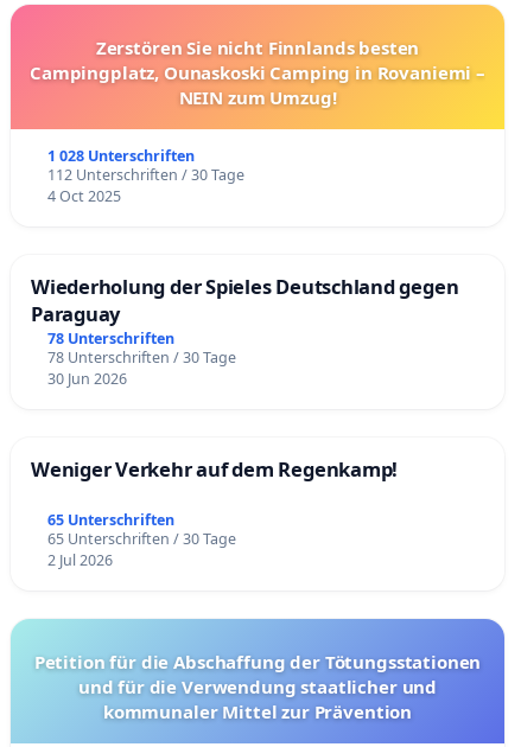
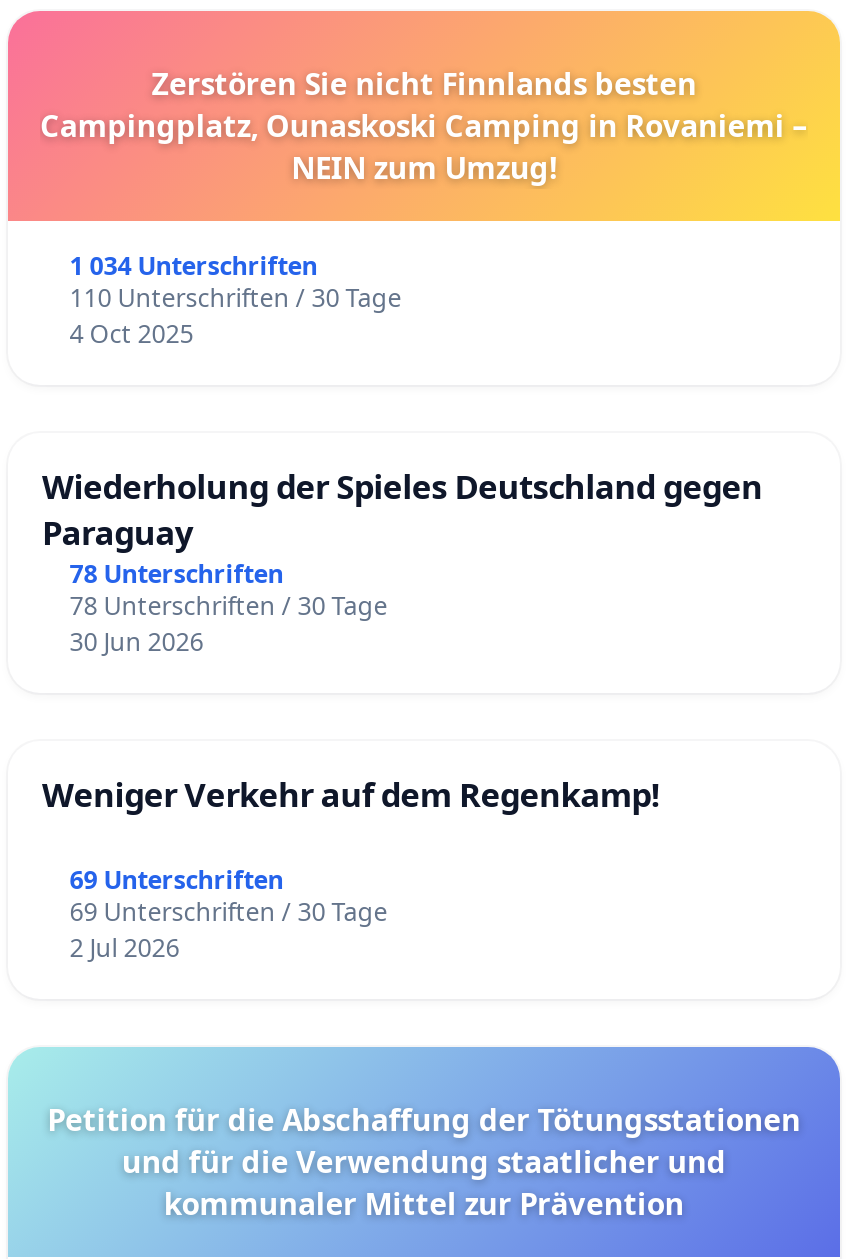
[47,146,194,166] 1 028 Unterschriften -> [70,249,318,283] 1 034 Unterschriften
[47,165,244,185] 112 Unterschriften / 30 Tage -> [70,281,402,315] 110 Unterschriften / 30 Tage
[47,510,174,531] 65 Unterschriften -> [70,864,284,898] 69 Unterschriften
[47,529,236,550] 65 Unterschriften / 30 Tage -> [70,896,388,930] 69 Unterschriften / 30 Tage

